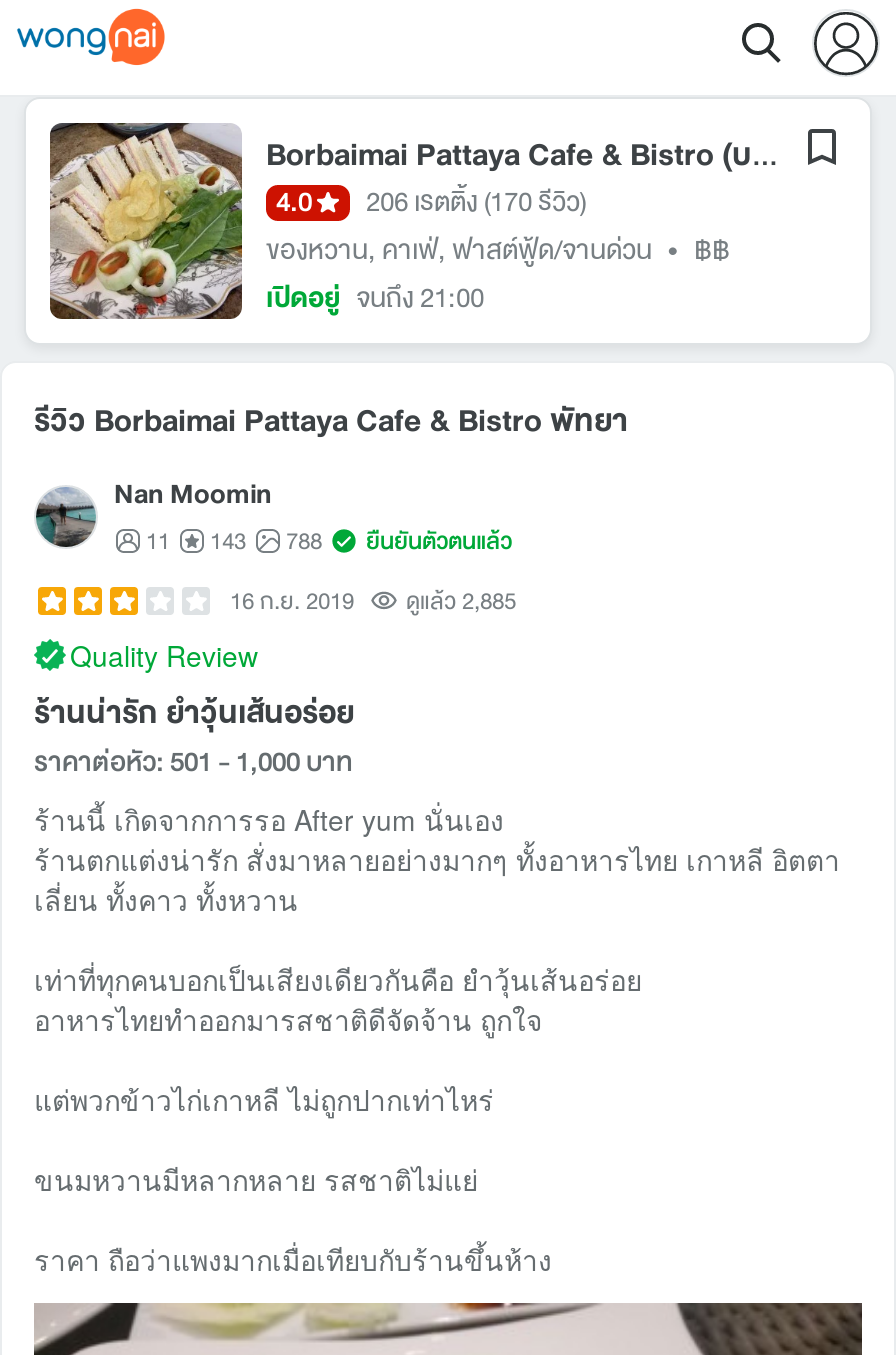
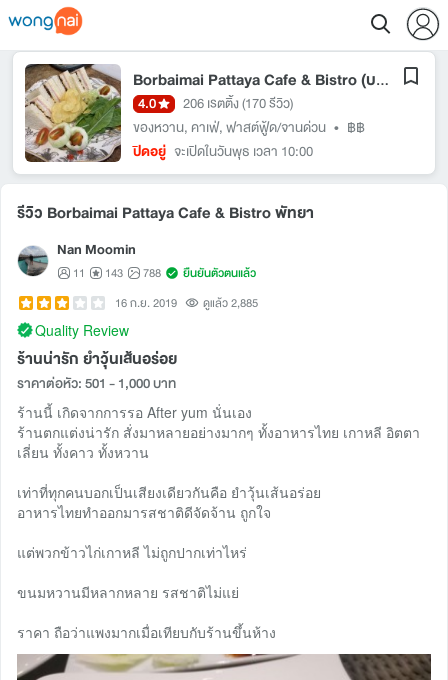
[266,277,484,319] เปิดอยู่ จนถึง 21:00 -> [133,141,313,162] ปิดอยู่ จะเปิดในวันพุธ เวลา 10:00

